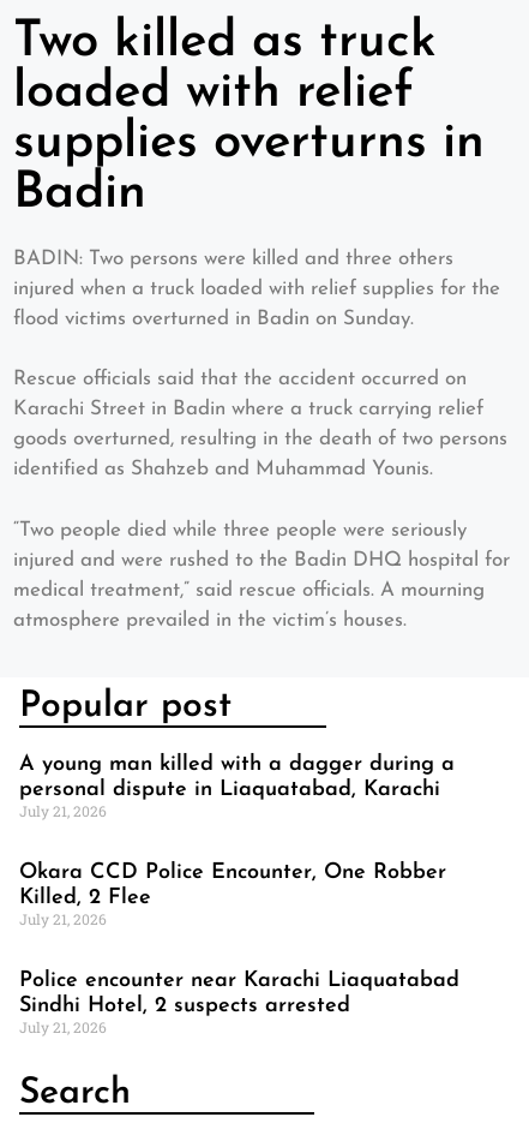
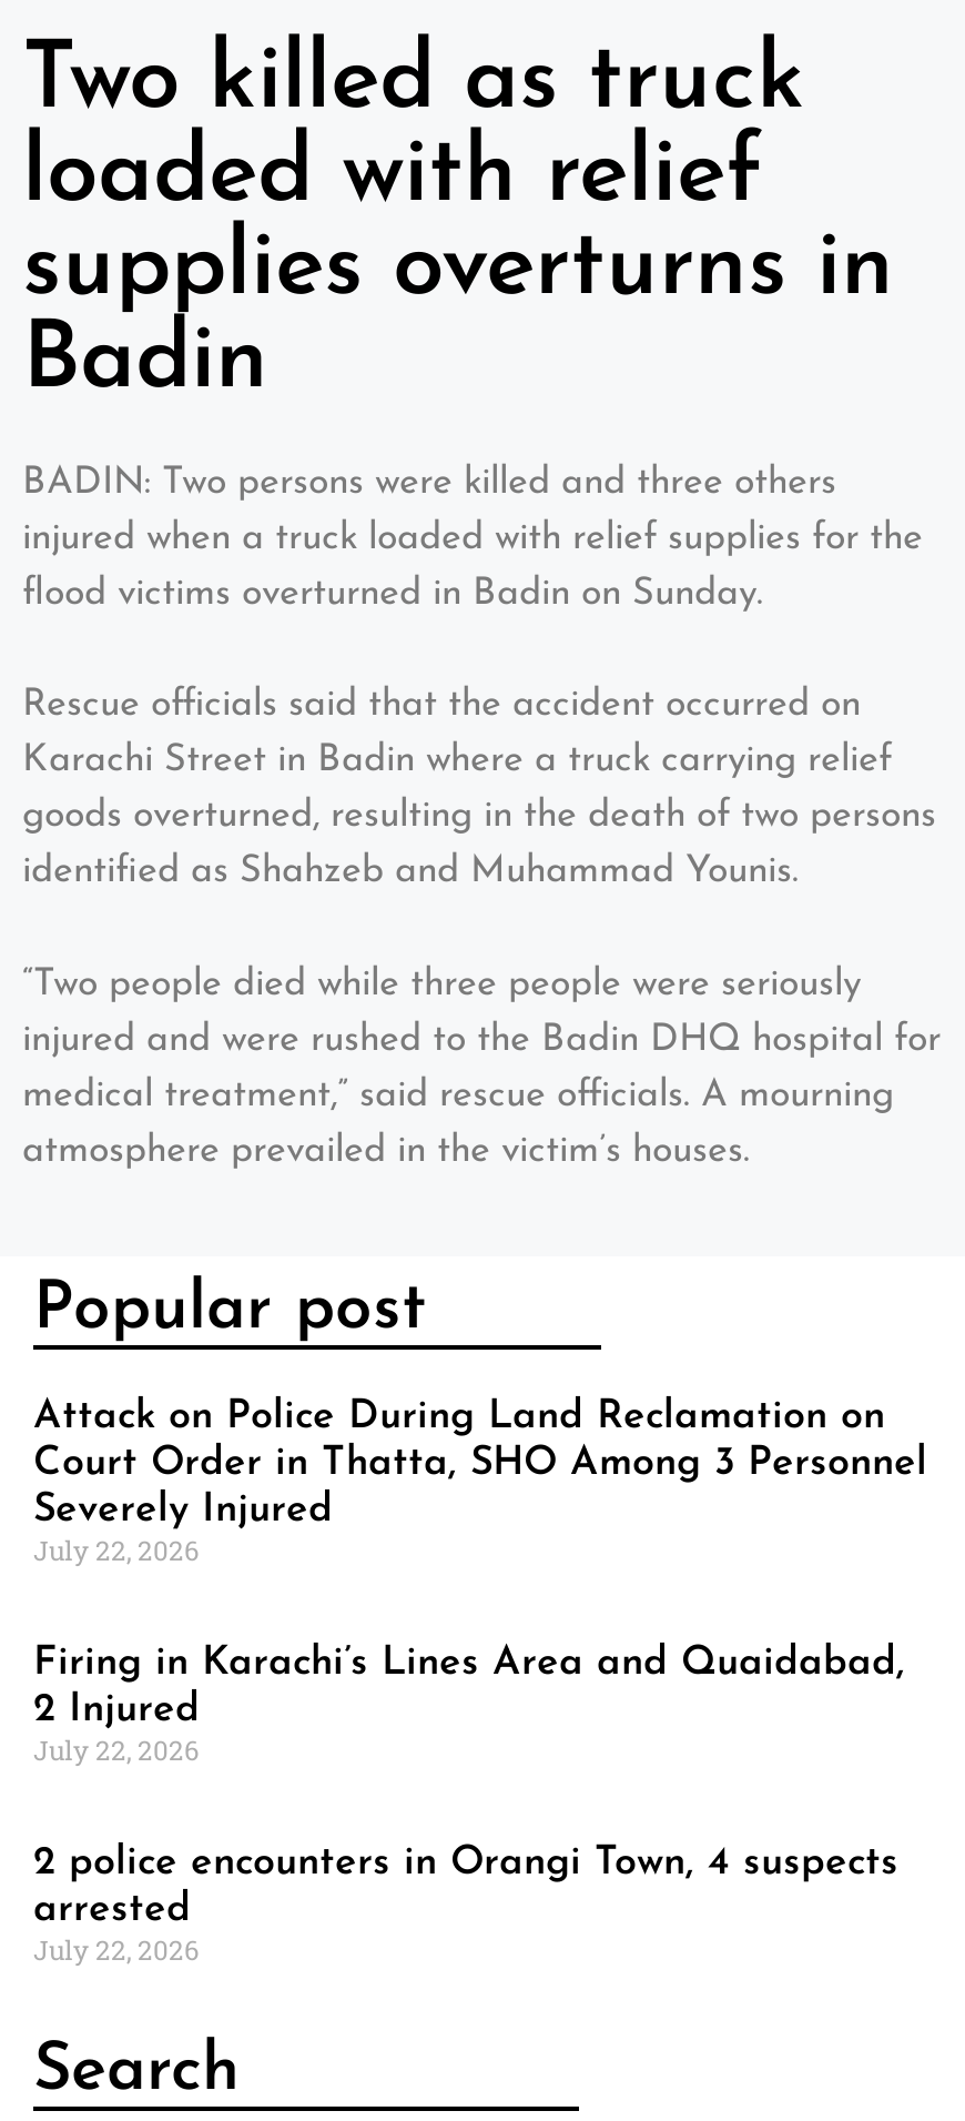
[19,754,455,821] A young man killed with a dagger during a | personal dispute in Liaquatabad, Karachi | July 21, 2026 -> [33,1397,927,1568] Attack on Police During Land Reclamation on | Court Order in Thatta, SHO Among 3 Personnel | Severely Injured | July 22, 2026
[19,862,446,929] Okara CCD Police Encounter, One Robber | Killed, 2 Flee | July 21, 2026 -> [33,1644,905,1768] Firing in Karachi’s Lines Area and Quaidabad, | 2 Injured | July 22, 2026
[19,970,459,1037] Police encounter near Karachi Liaquatabad | Sindhi Hotel, 2 suspects arrested | July 21, 2026 -> [33,1844,898,1968] 2 police encounters in Orangi Town, 4 suspects | arrested | July 22, 2026

